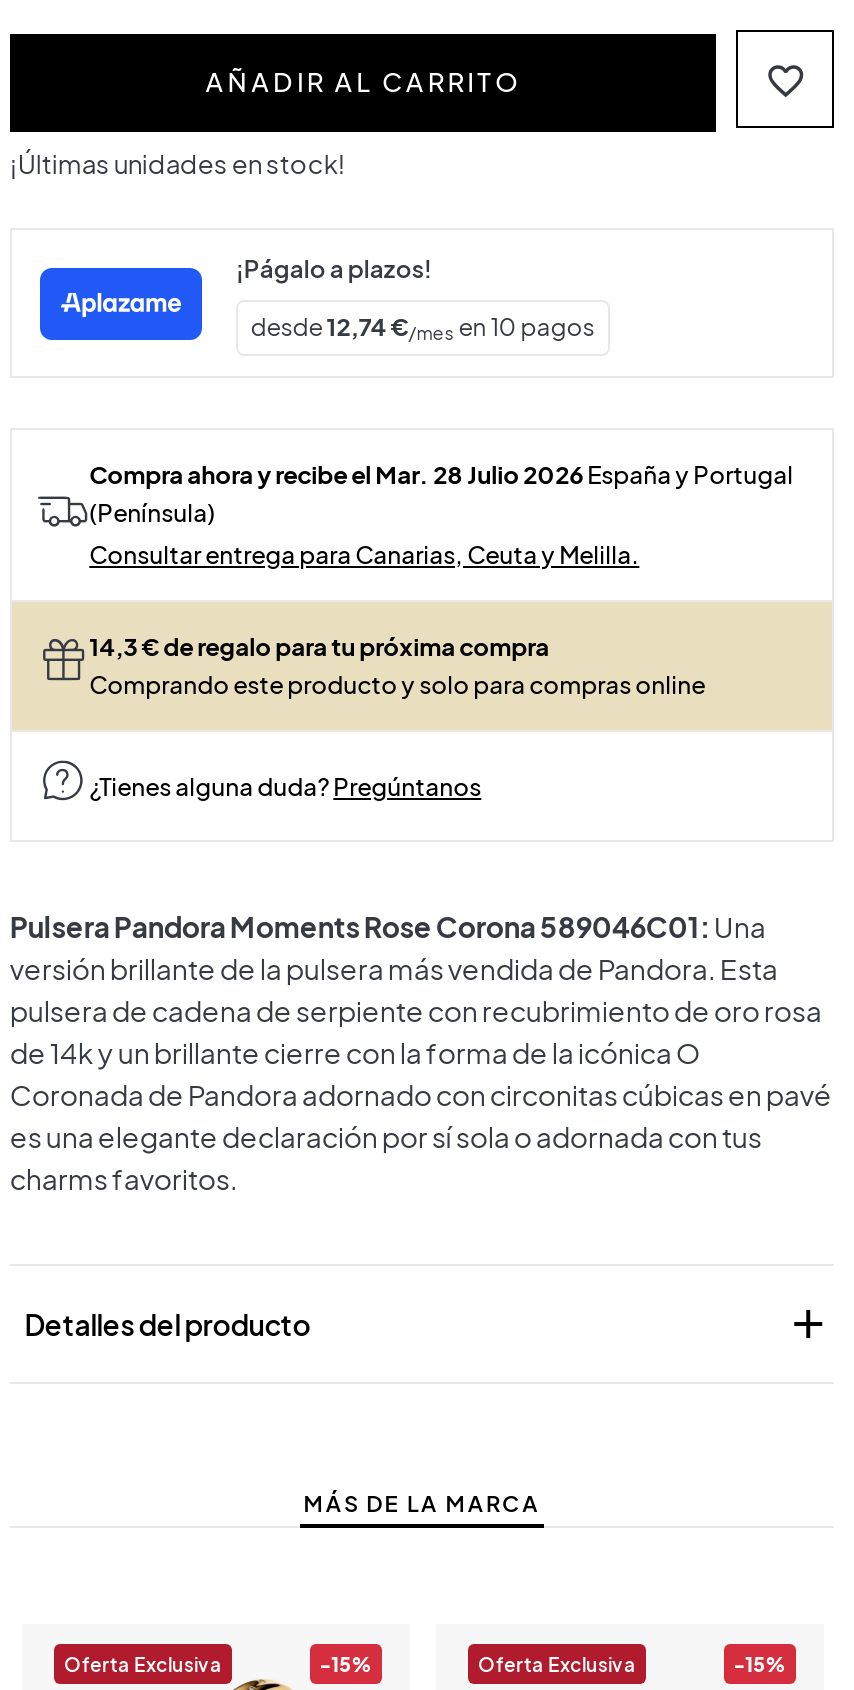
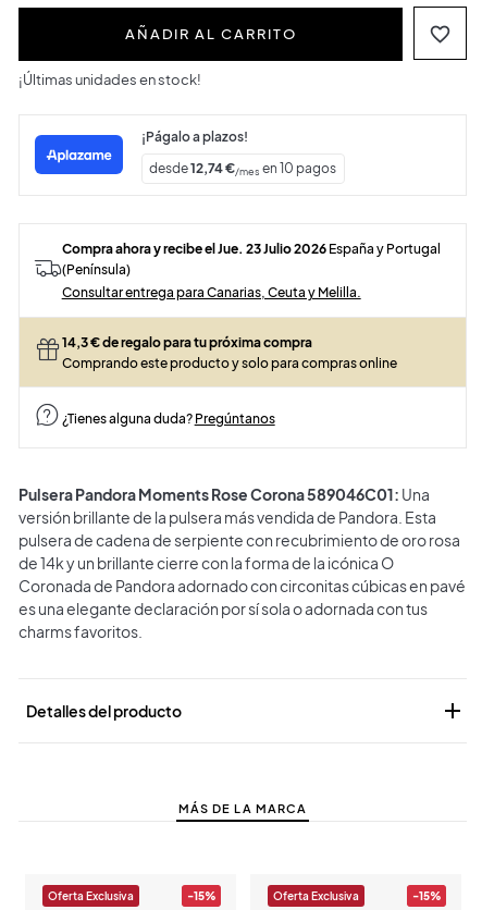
[89,458,793,490] Compra ahora y recibe el Mar. 28 Julio 2026 España y Portugal -> [62,239,440,257] Compra ahora y recibe el Jue. 23 Julio 2026 España y Portugal

